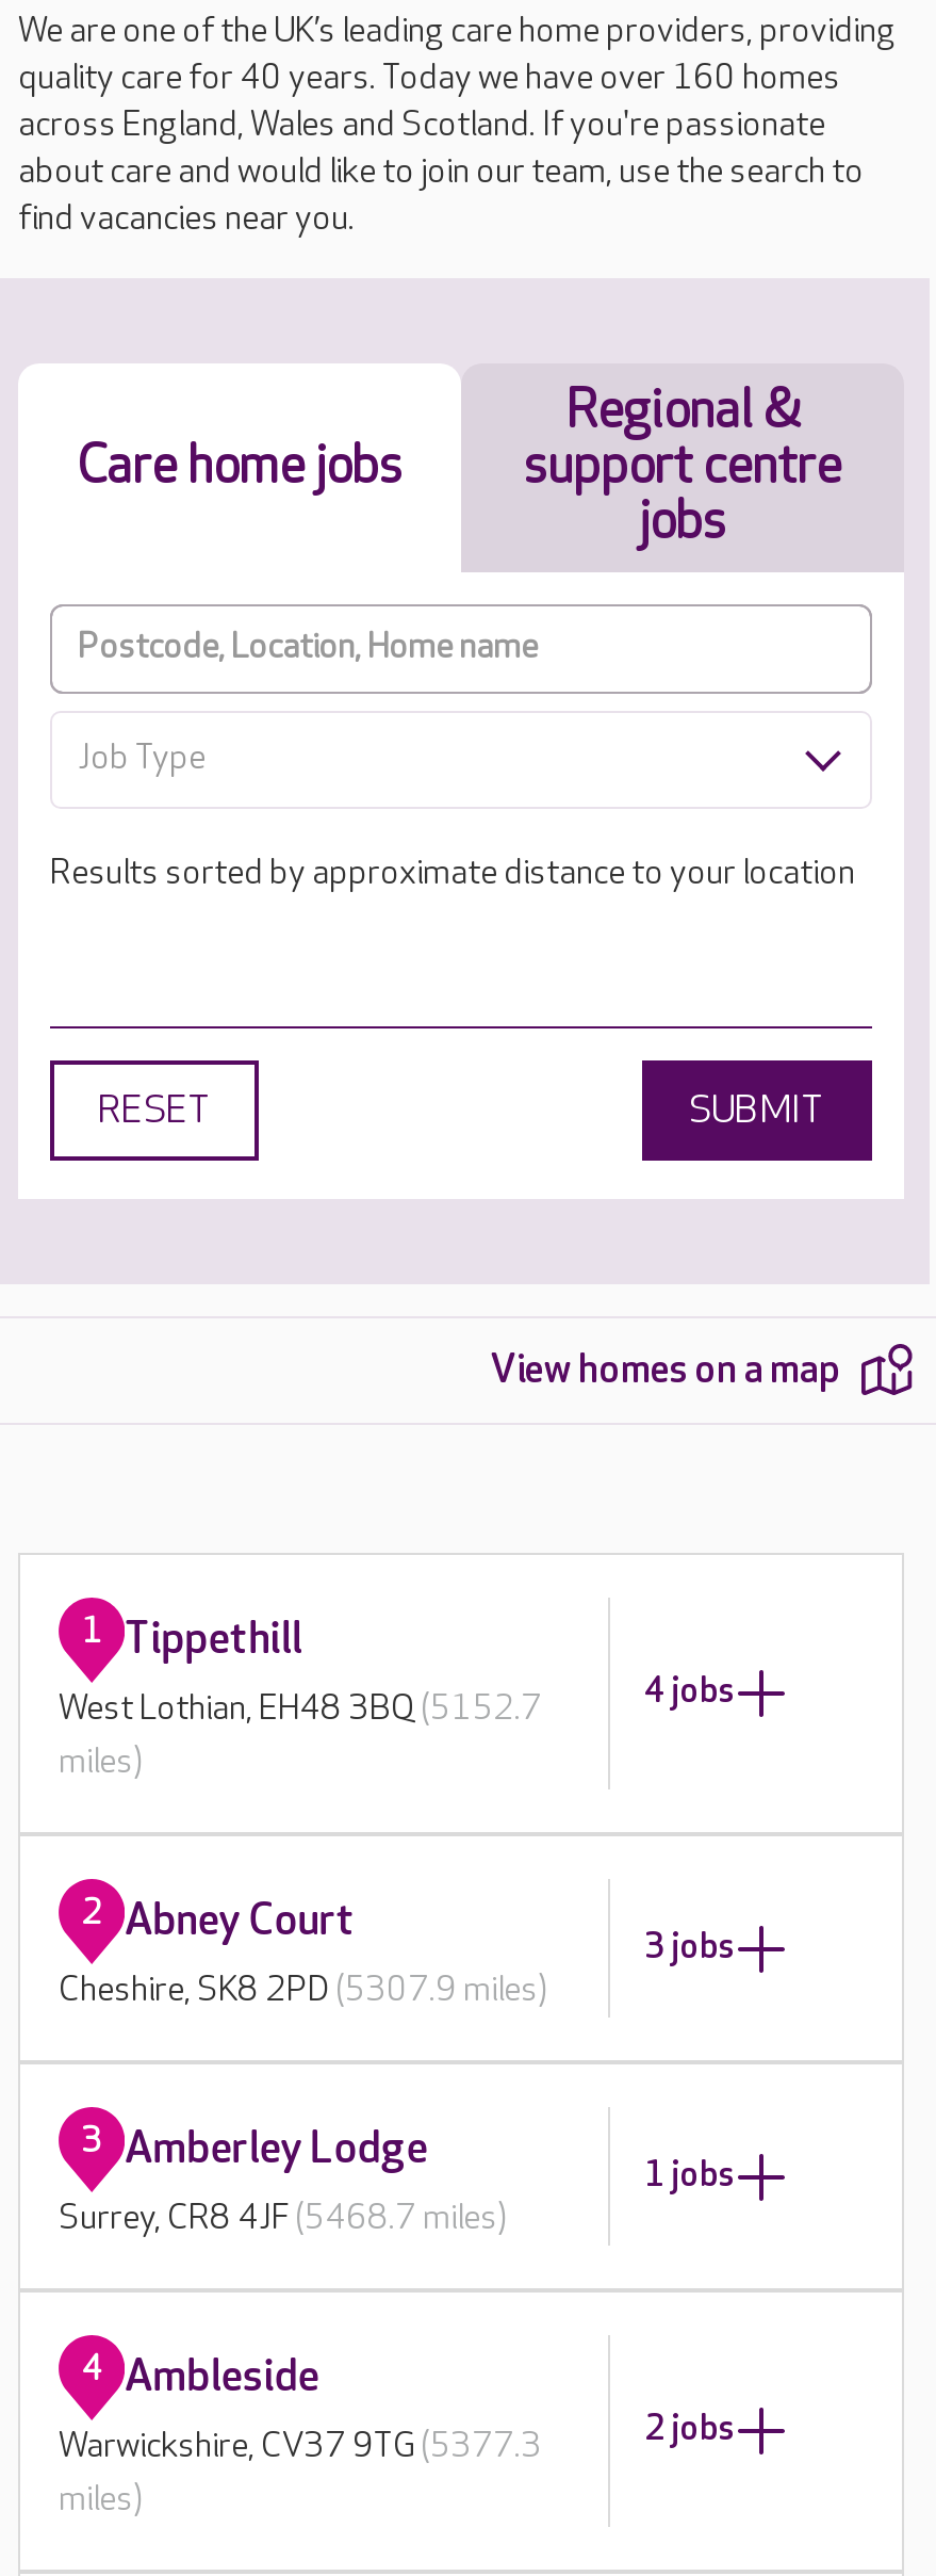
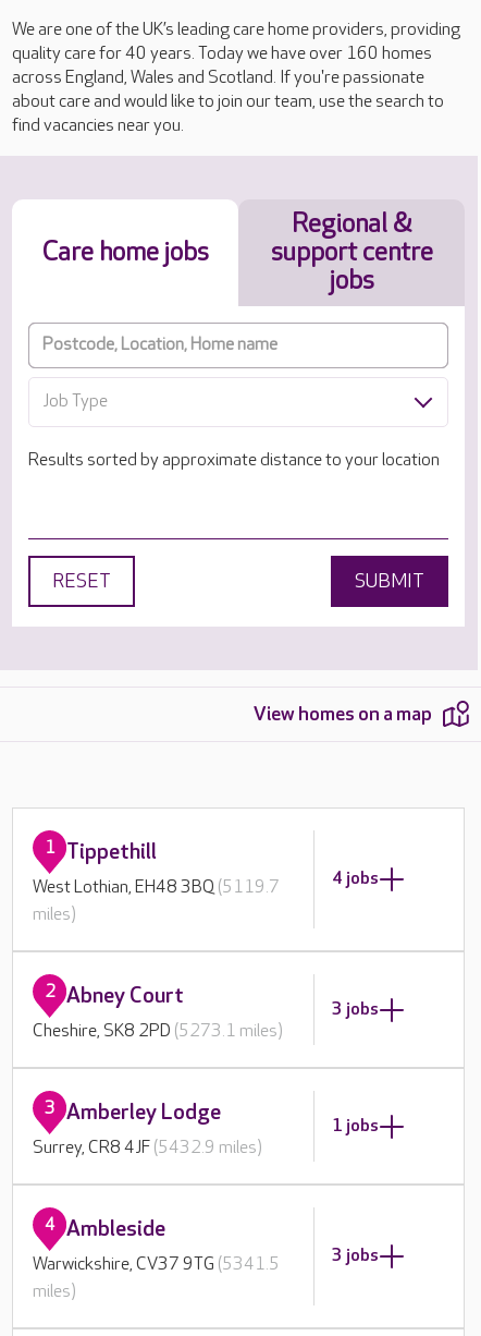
[59,1689,542,1730] West Lothian, EH48 3BQ (5152.7 -> [33,877,280,898] West Lothian, EH48 3BQ (5119.7
[59,1971,548,2011] Cheshire, SK8 2PD (5307.9 miles) -> [33,1021,283,1042] Cheshire, SK8 2PD (5273.1 miles)
[59,2199,508,2239] Surrey, CR8 4JF (5468.7 miles) -> [33,1138,262,1158] Surrey, CR8 4JF (5432.9 miles)
[644,2410,736,2450] 2 jobs -> [332,1246,379,1266] 3 jobs
[59,2427,542,2467] Warwickshire, CV37 9TG (5377.3 -> [33,1254,280,1275] Warwickshire, CV37 9TG (5341.5

